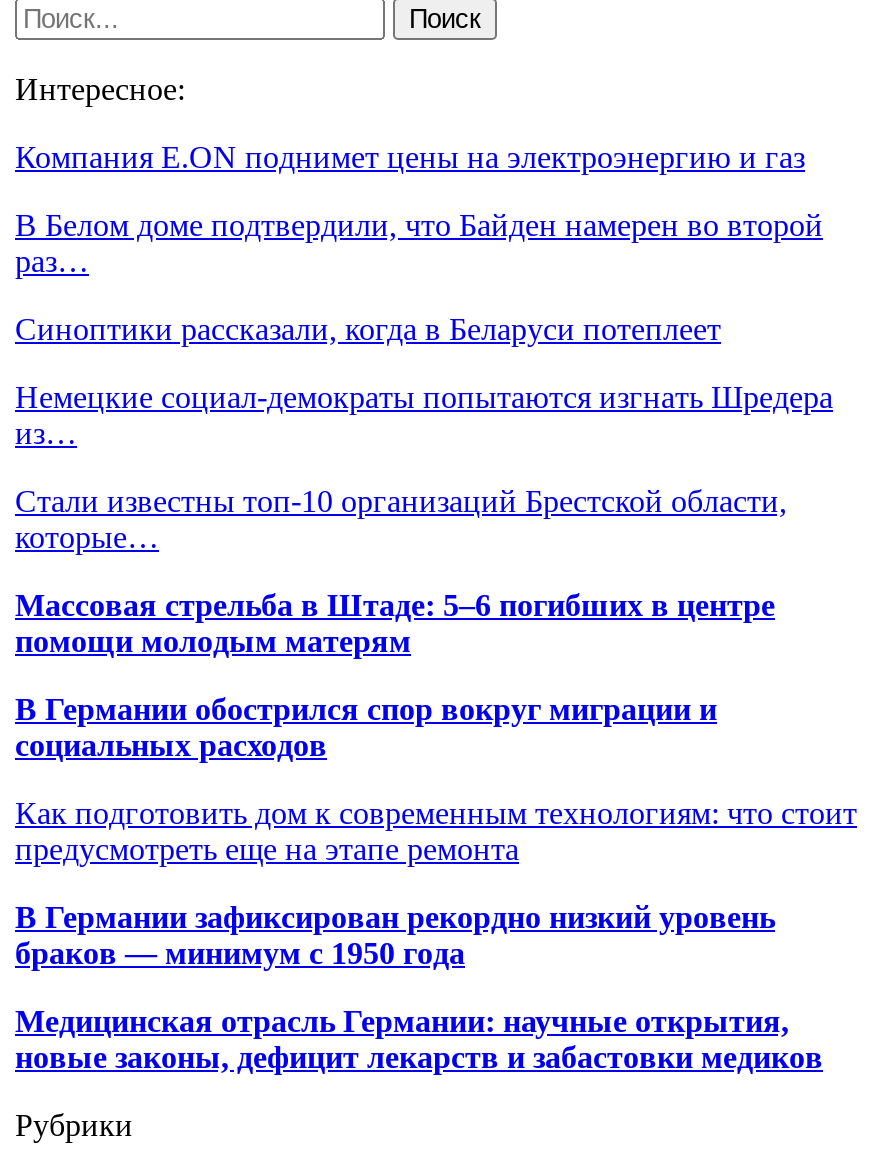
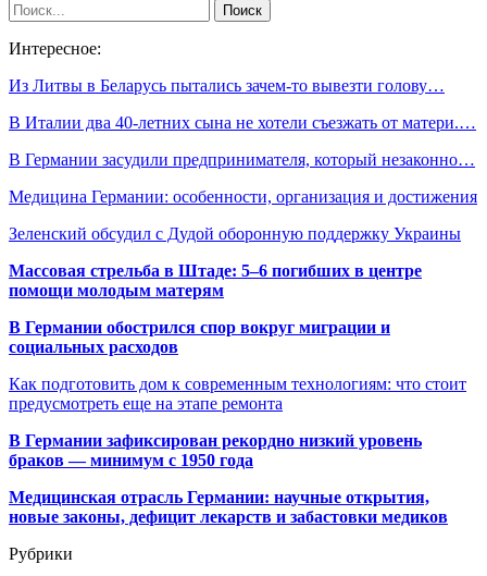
[15,140,805,174] Компания E.ON поднимет цены на электроэнергию и газ -> [9,76,445,95] Из Литвы в Беларусь пытались зачем-то вывезти голову…
[15,208,823,278] В Белом доме подтвердили, что Байден намерен во второй | раз… -> [9,113,476,132] В Италии два 40-летних сына не хотели съезжать от матери.…
[15,312,721,346] Синоптики рассказали, когда в Беларуси потеплеет -> [9,150,475,169] В Германии засудили предпринимателя, который незаконно…
[15,380,833,450] Немецкие социал-демократы попытаются изгнать Шредера | из… -> [9,187,477,206] Медицина Германии: особенности, организация и достижения
[15,484,787,554] Стали известны топ-10 организаций Брестской области, | которые… -> [9,224,461,243] Зеленский обсудил с Дудой оборонную поддержку Украины

